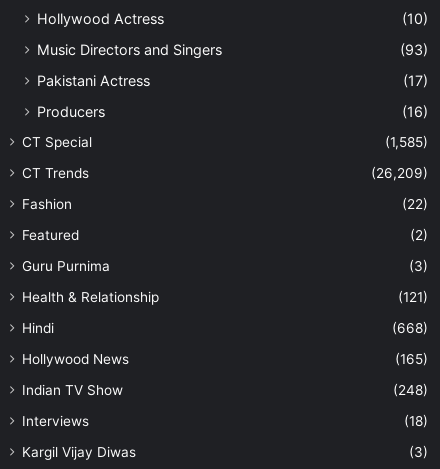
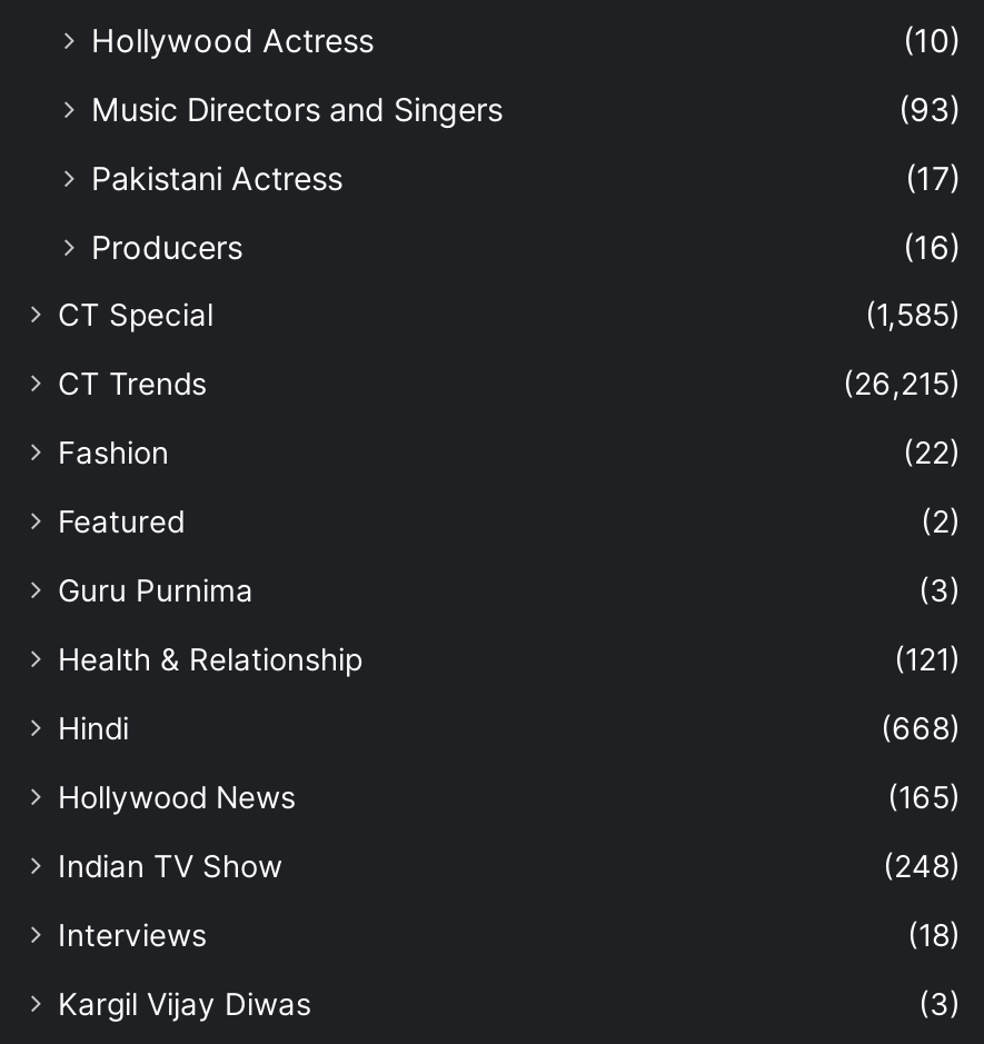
[371,165,428,181] (26,209) -> [843,366,961,401] (26,215)

